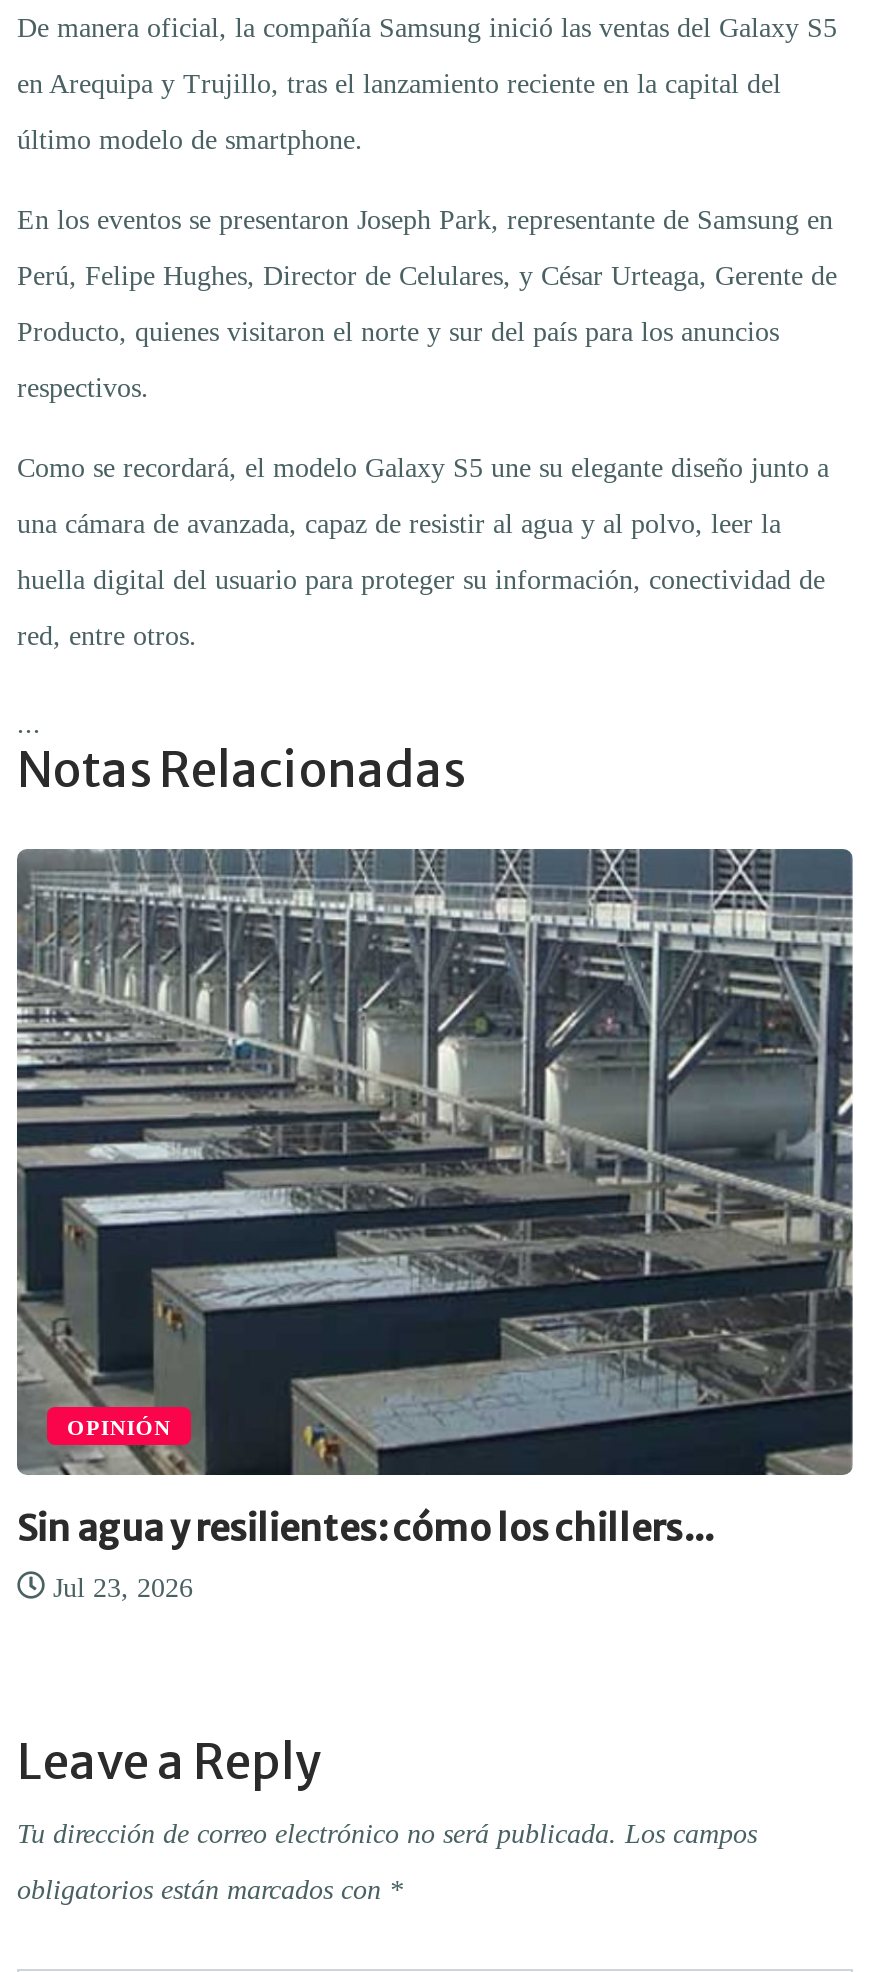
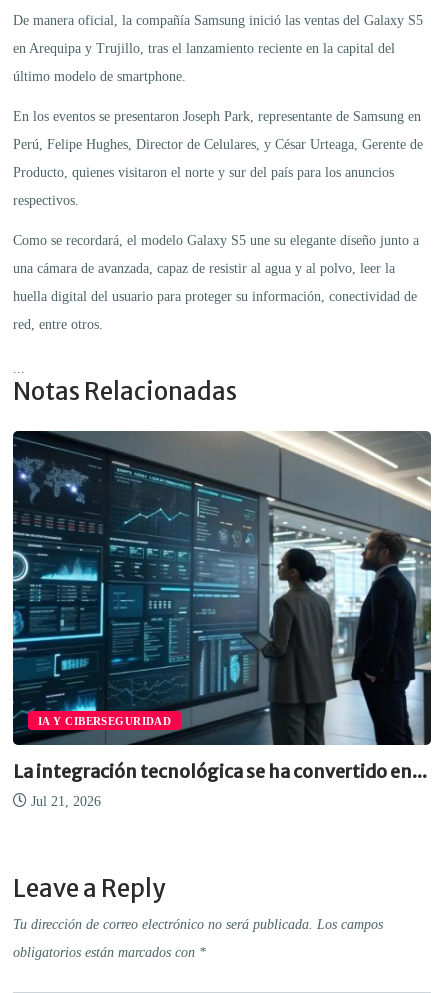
[15,847,855,1477] [image] | OPINIÓN -> [12,431,431,746] [image] | IA Y CIBERSEGURIDAD
[17,1506,713,1552] Sin agua y resilientes: cómo los chillers... -> [13,760,427,783] La integración tecnológica se ha convertido en...
[45,1574,193,1604] Jul 23, 2026 -> [27,794,101,809] Jul 21, 2026

